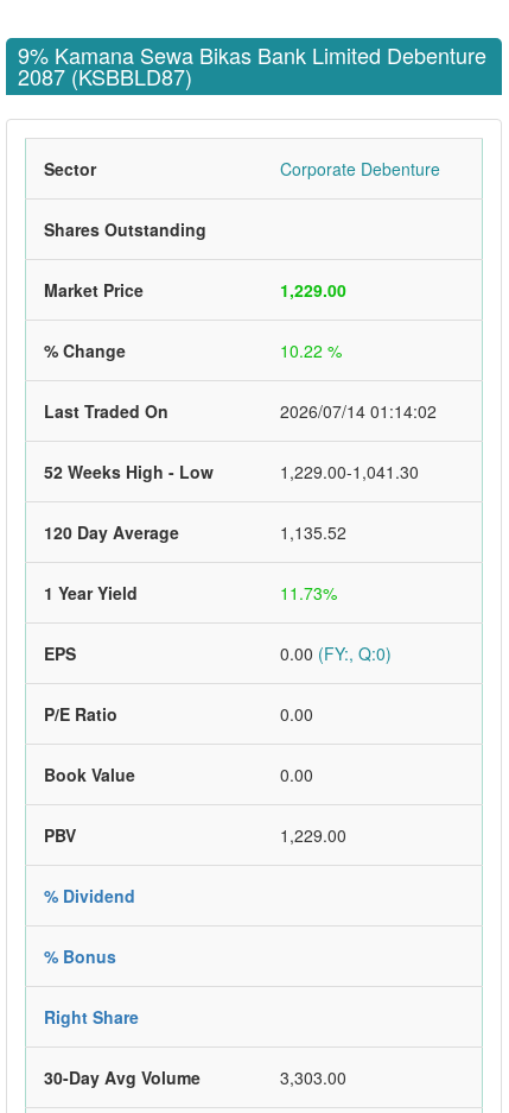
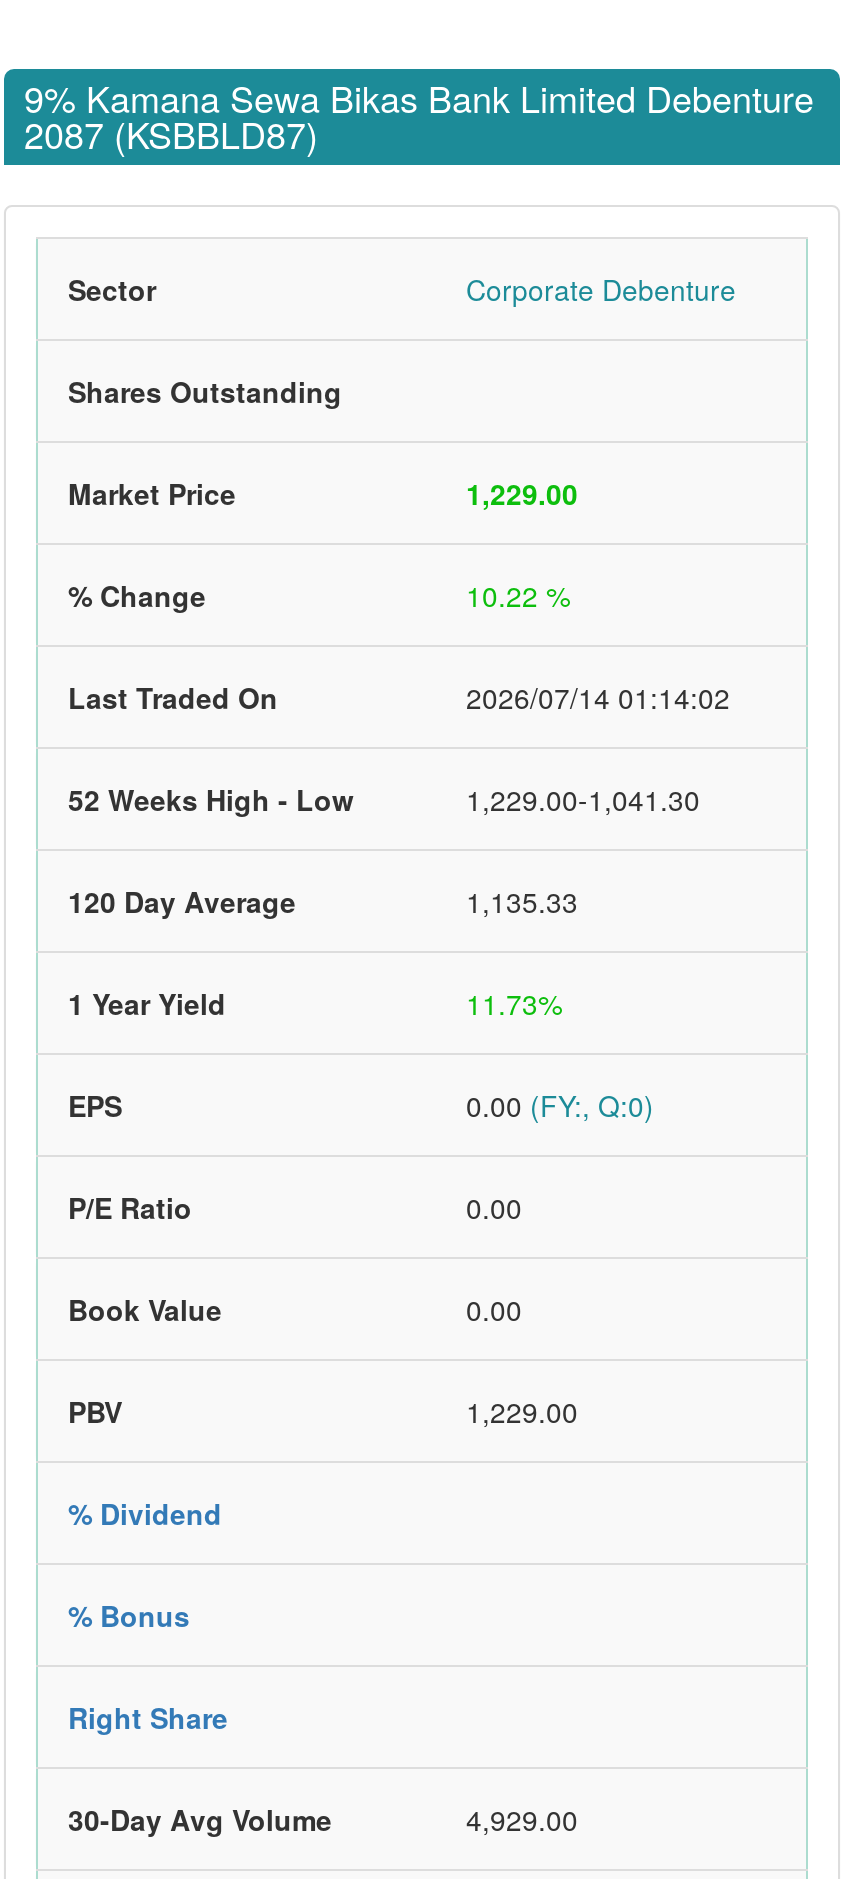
[280,521,346,544] 1,135.52 -> [466,881,578,921] 1,135.33
[280,1066,346,1089] 3,303.00 -> [466,1799,578,1839] 4,929.00

